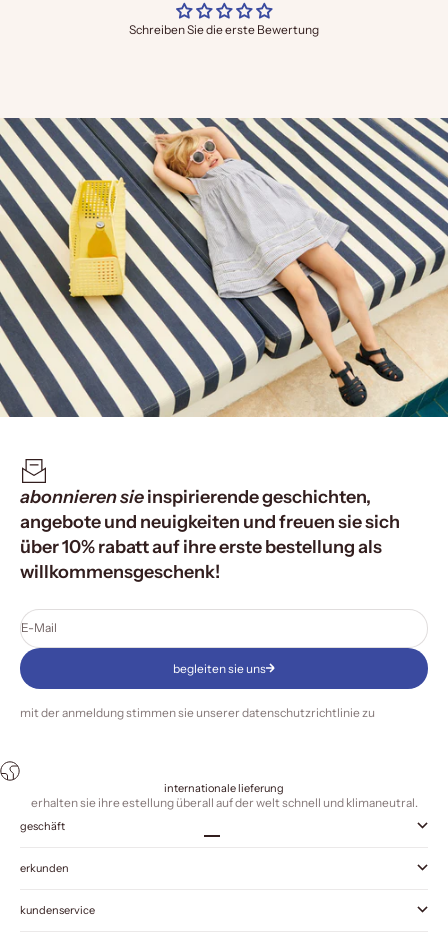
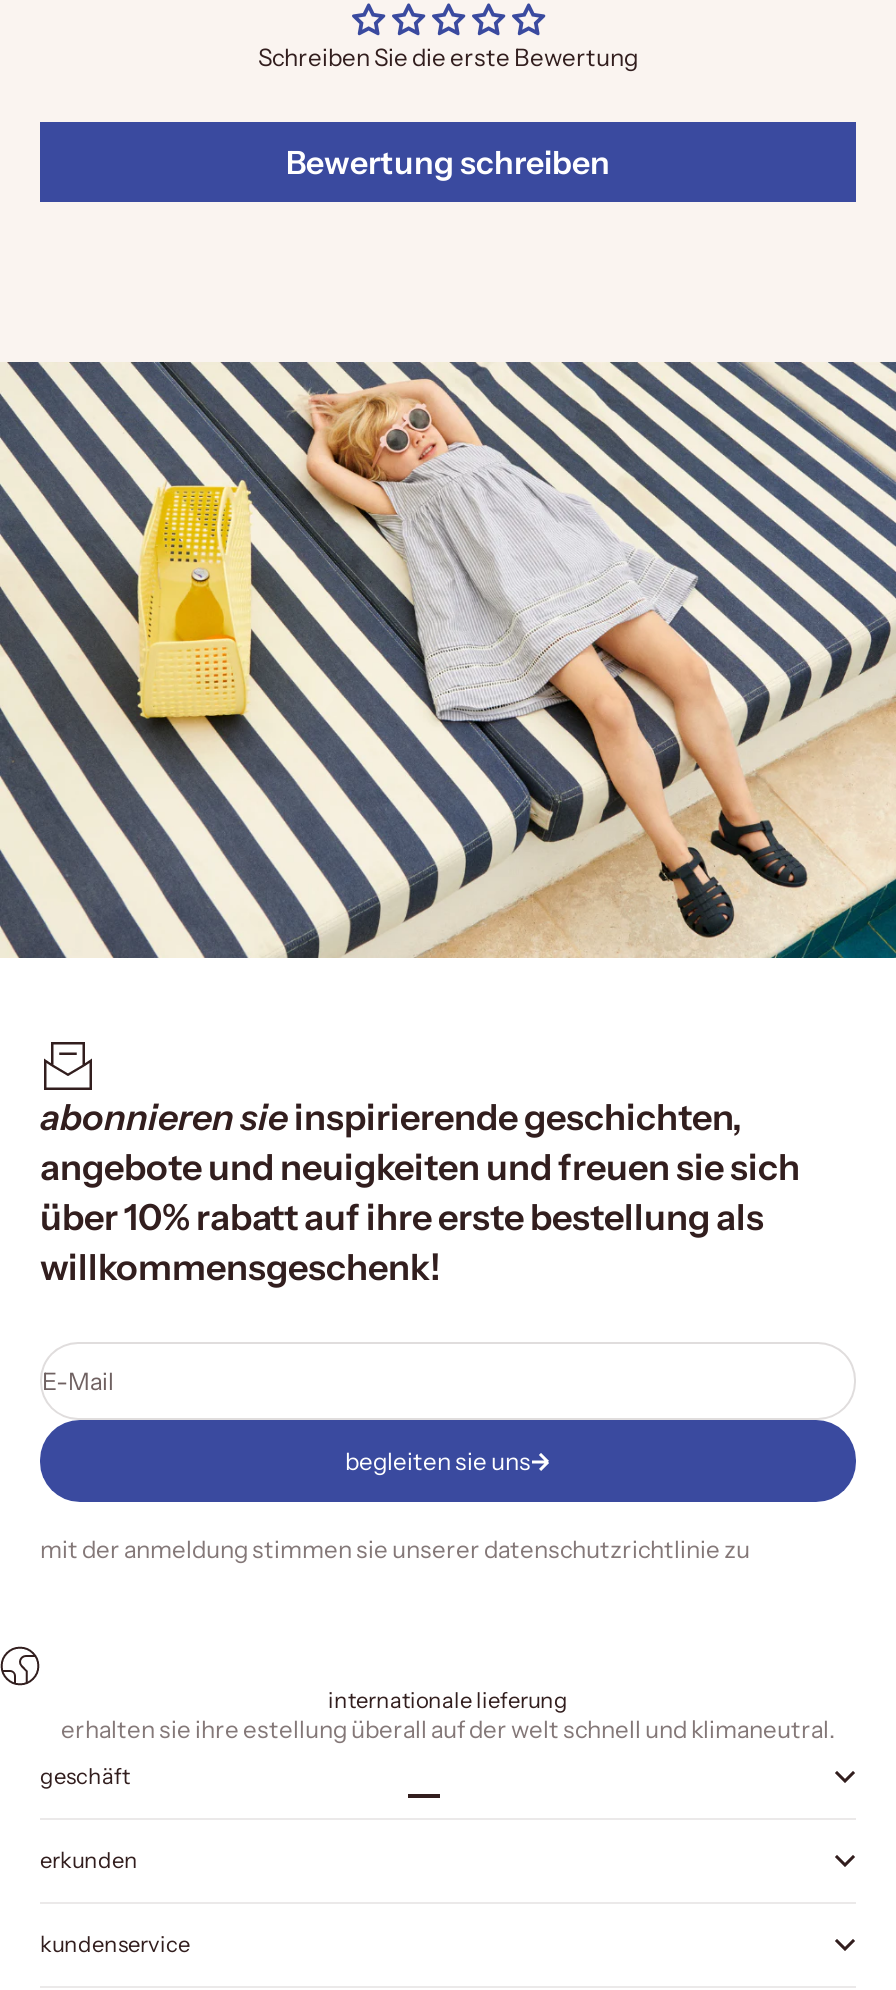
none -> [286,141,610,181] Bewertung schreiben

